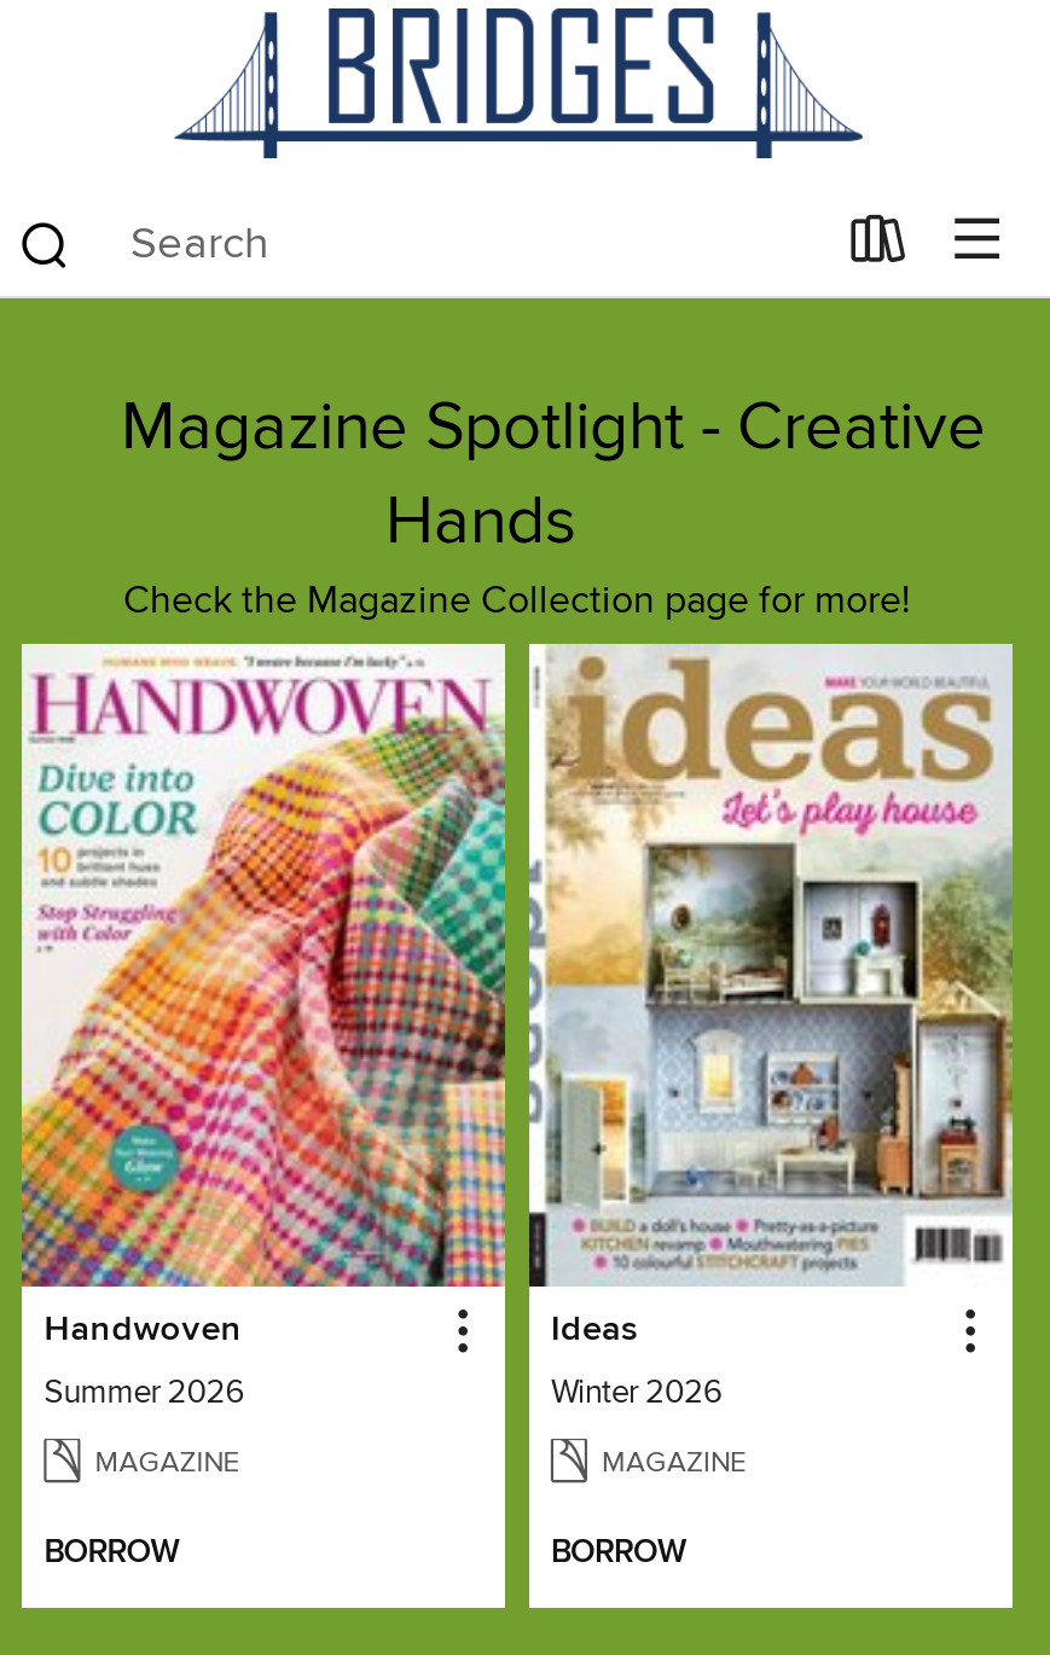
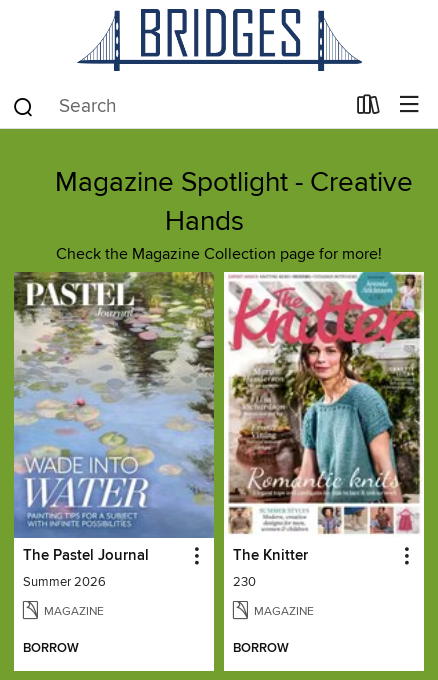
[19,641,507,1353] [image] | Handwoven -> [13,271,215,565] [image] | The Pastel Journal
[527,641,1013,1353] [image] | Ideas -> [223,271,425,565] [image] | The Knitter
[551,1375,723,1413] Winter 2026 -> [233,574,256,590] 230

